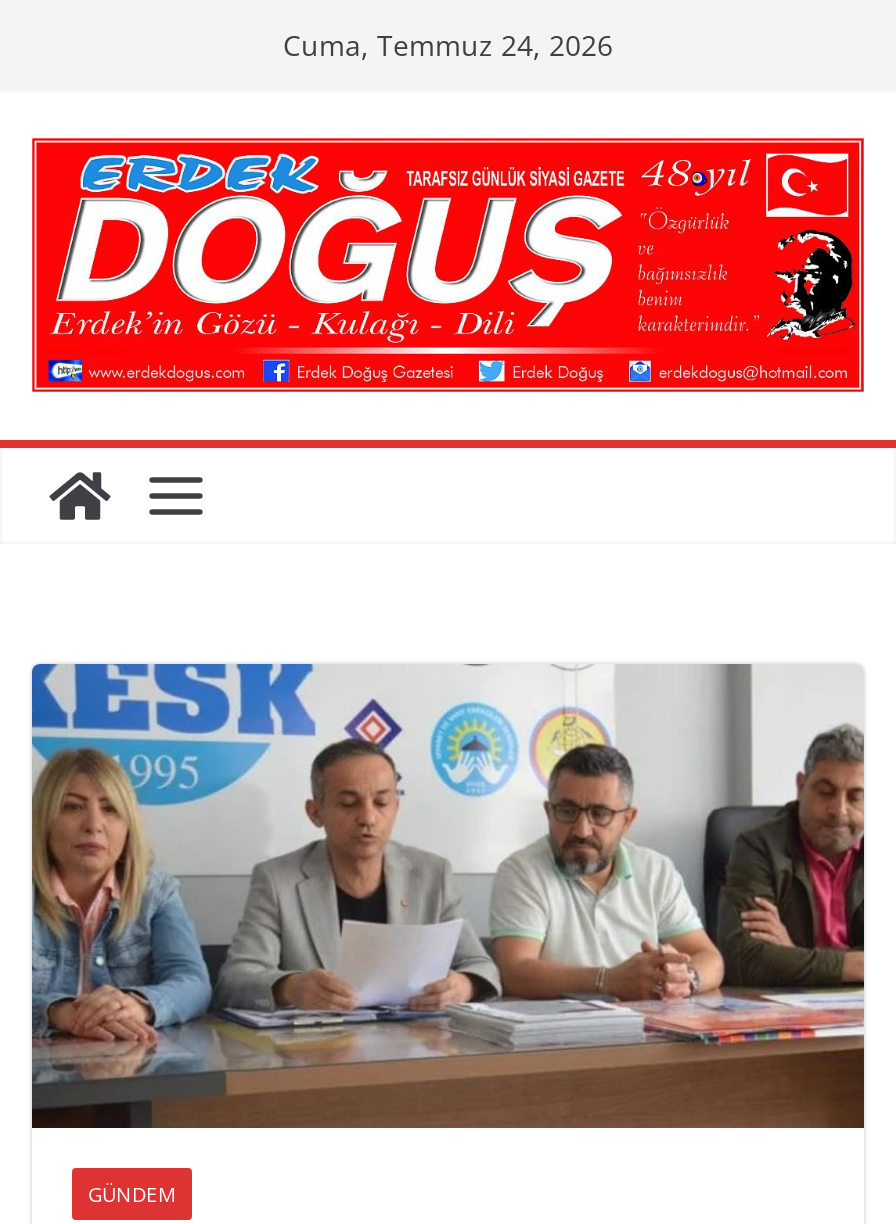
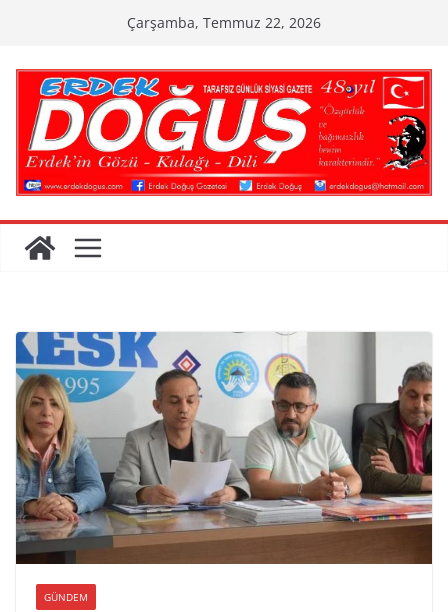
[283,26,613,64] Cuma, Temmuz 24, 2026 -> [127,13,321,32] Çarşamba, Temmuz 22, 2026

